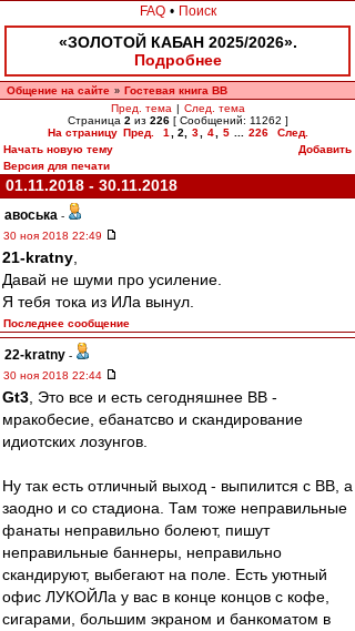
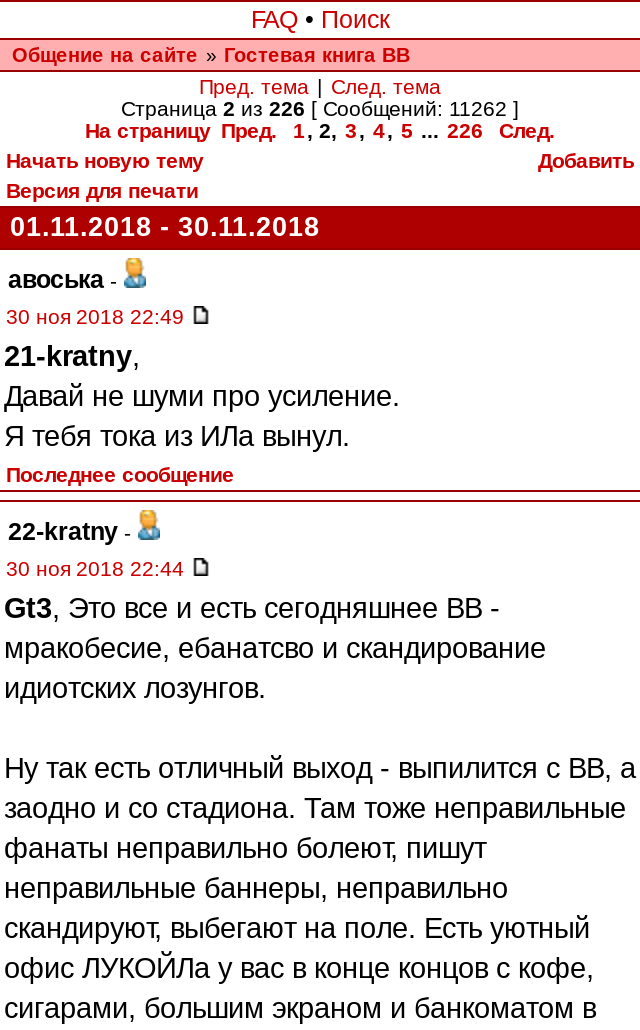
[58,33,297,69] «ЗОЛОТОЙ КАБАН 2025/2026». | Подробнее -> none

